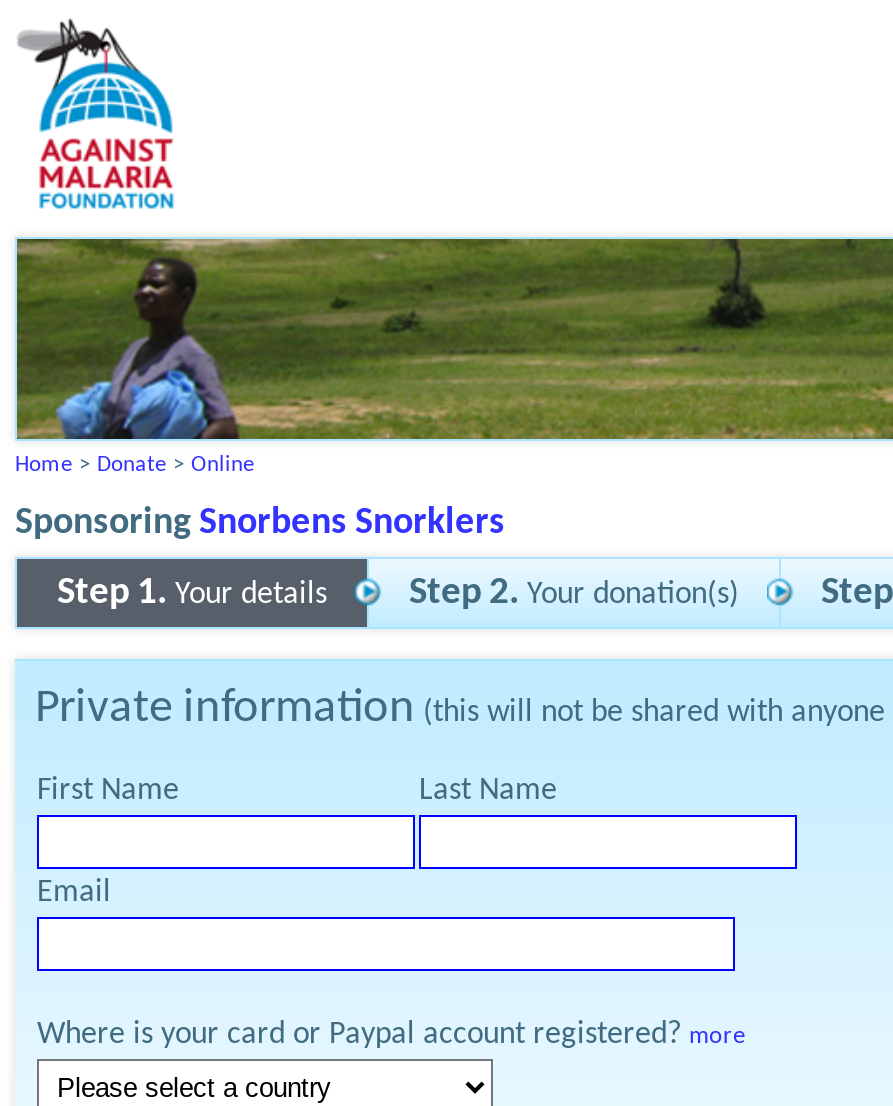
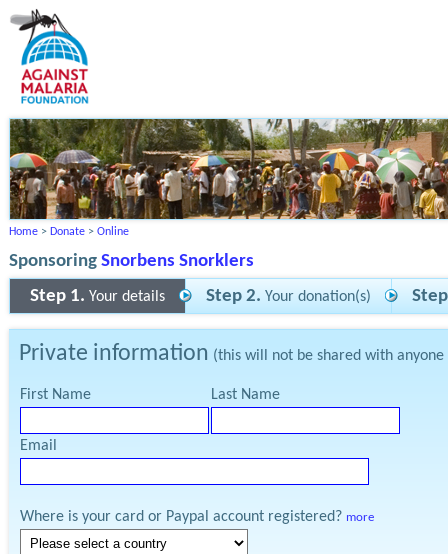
[15,237,887,441] [image] -> [9,118,445,220] [image]

